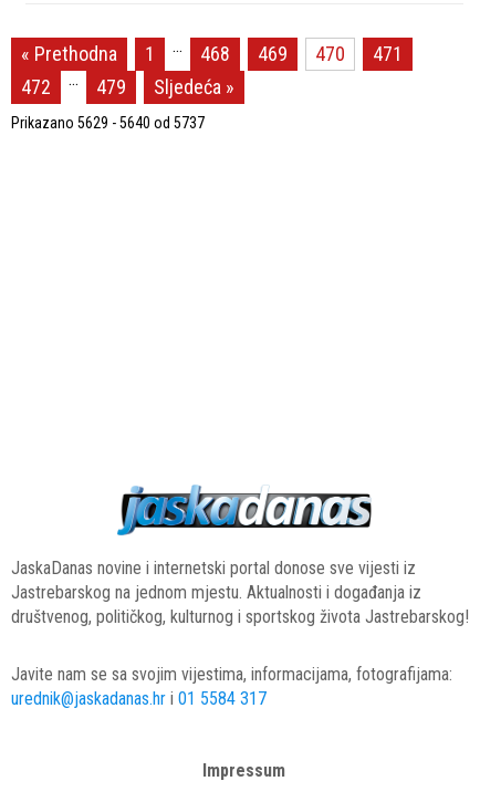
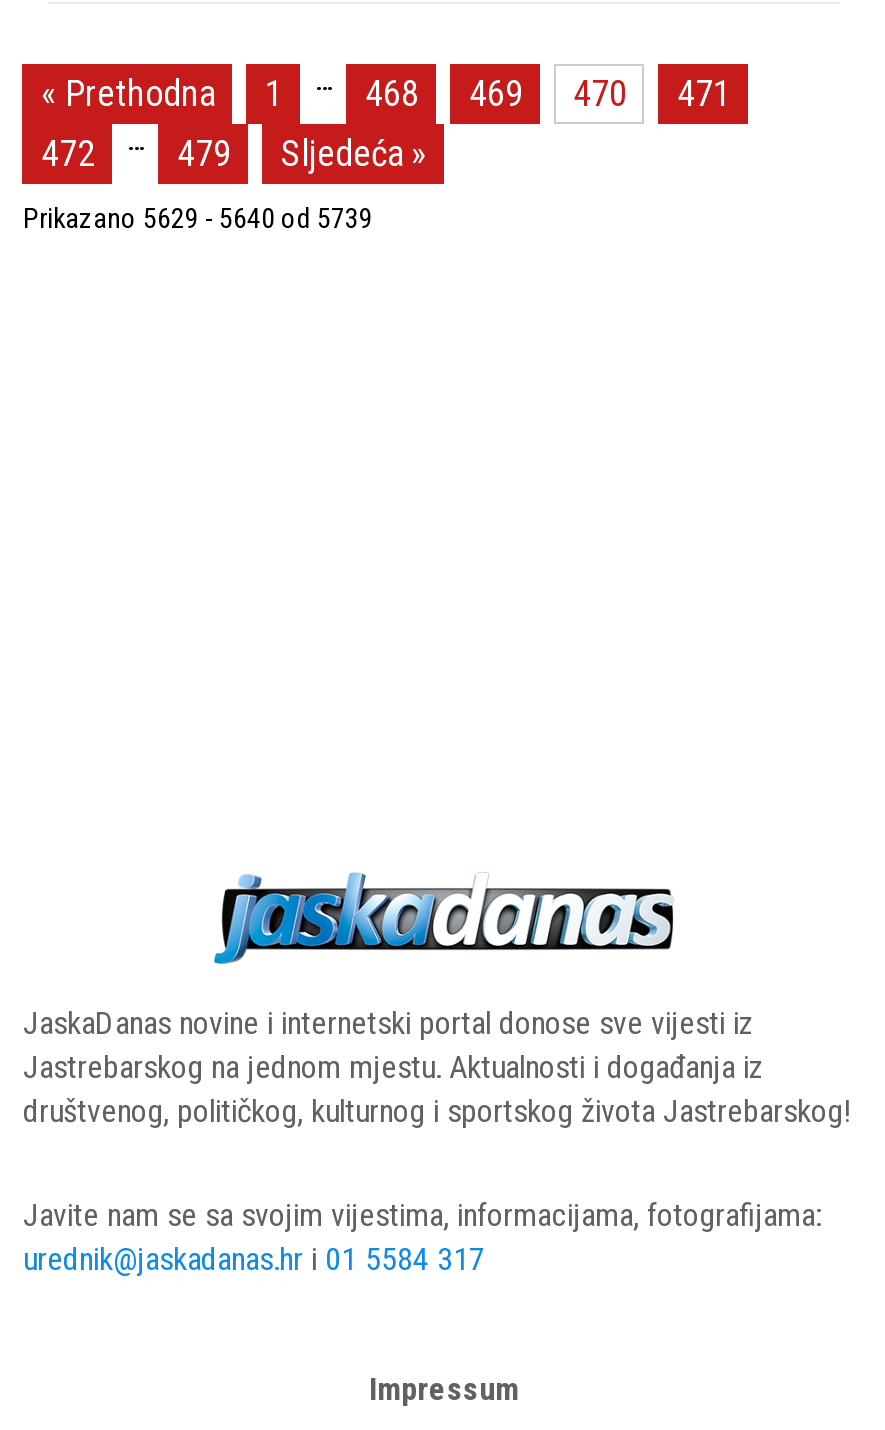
[12,114,205,131] Prikazano 5629 - 5640 od 5737 -> [23,202,373,234] Prikazano 5629 - 5640 od 5739

